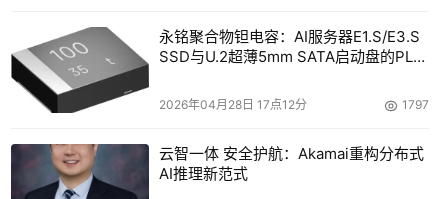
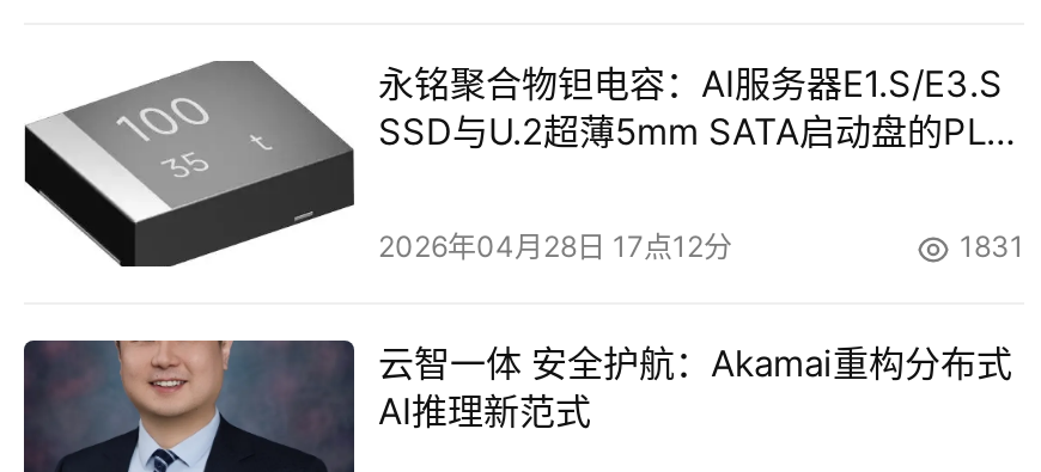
[402,97,429,112] 1797 -> [960,229,1024,265] 1831

